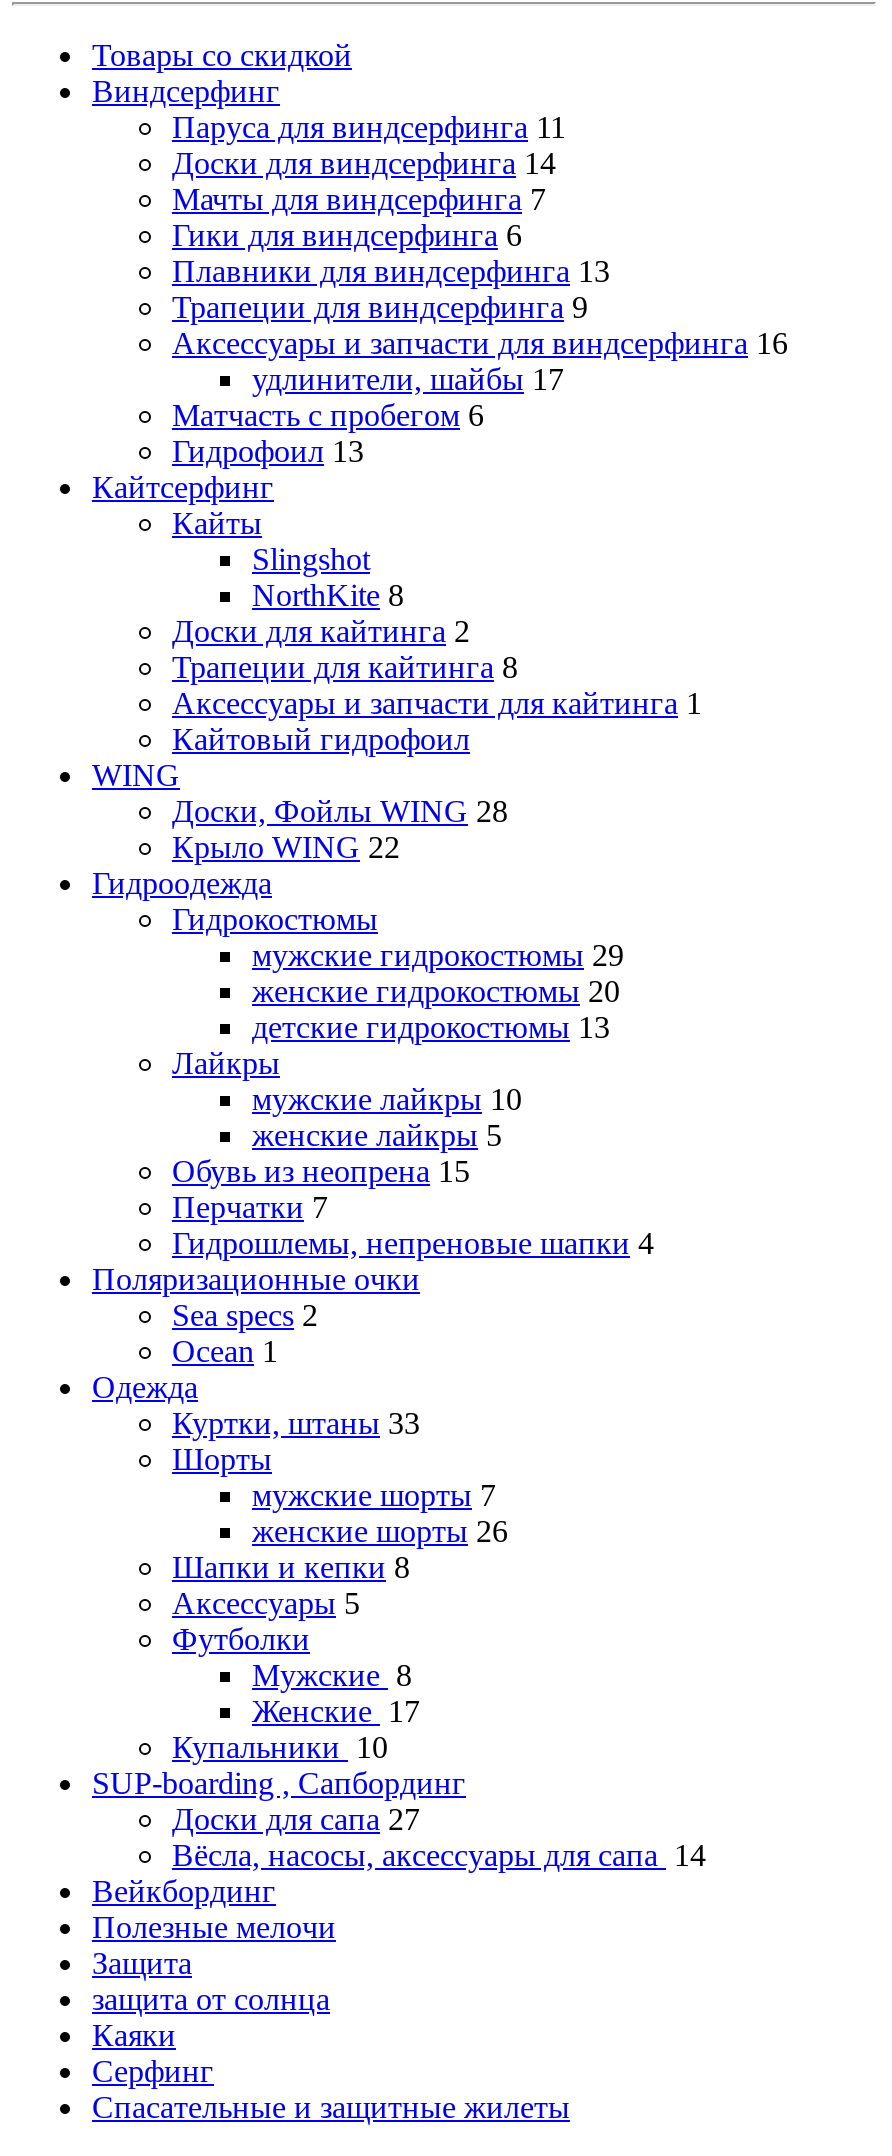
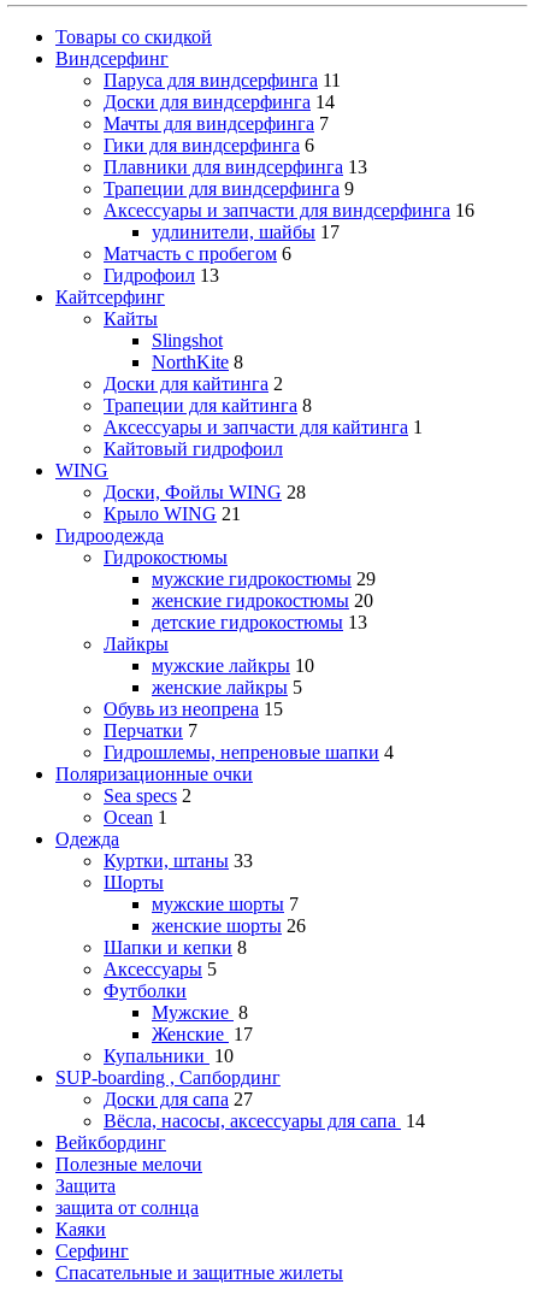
[172,830,400,864] Крыло WING 22 -> [104,504,241,524] Крыло WING 21

